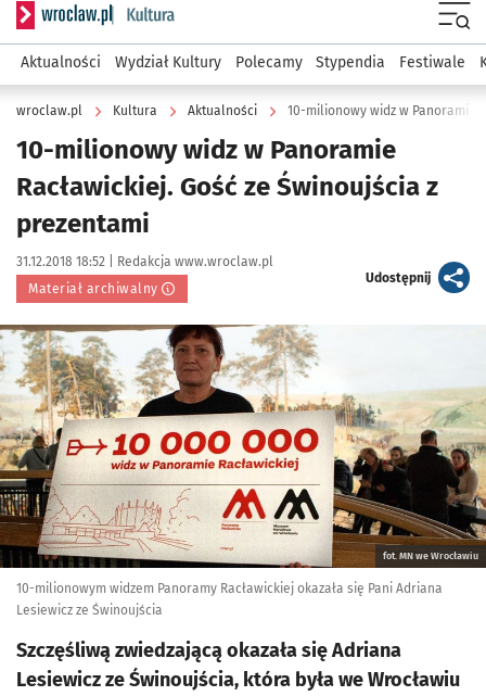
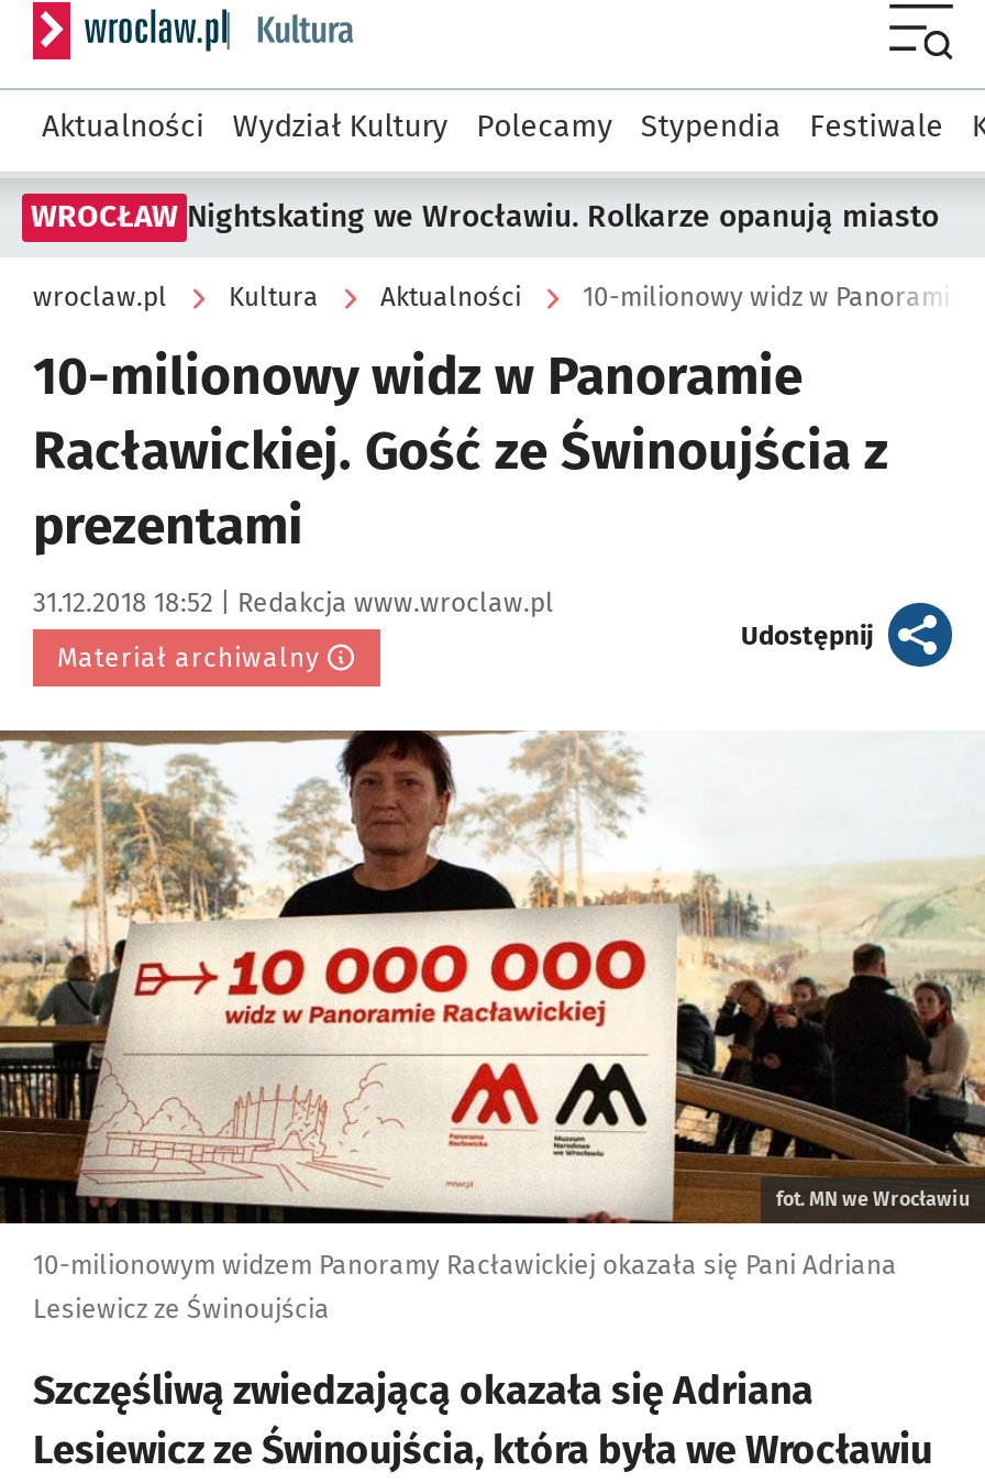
none -> [31,198,939,235] WROCŁAW Nightskating we Wrocławiu. Rolkarze opanują miasto

